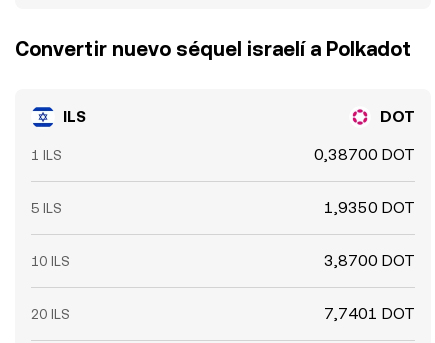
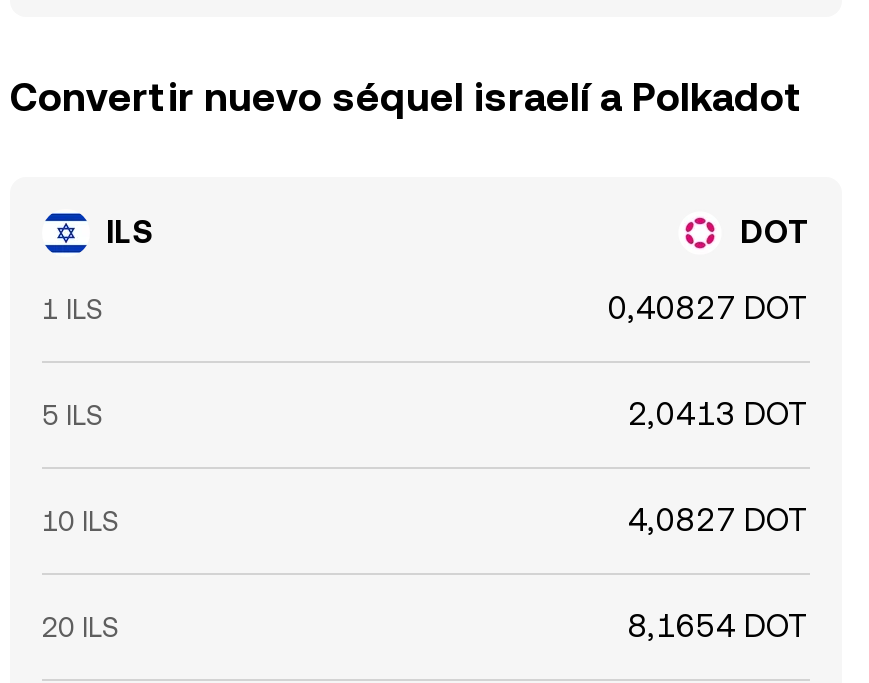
[314,145,415,164] 0,38700 DOT -> [608,289,810,327] 0,40827 DOT
[324,198,415,217] 1,9350 DOT -> [628,395,810,433] 2,0413 DOT
[324,251,415,270] 3,8700 DOT -> [628,501,810,539] 4,0827 DOT
[324,304,415,323] 7,7401 DOT -> [628,607,810,645] 8,1654 DOT

